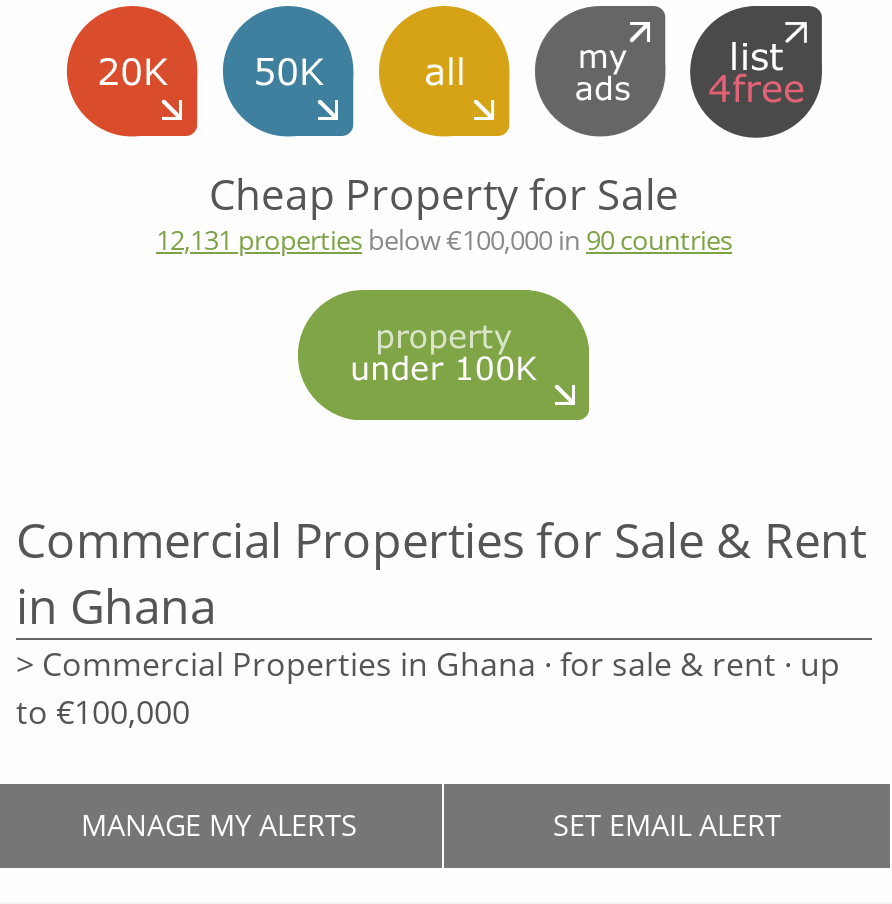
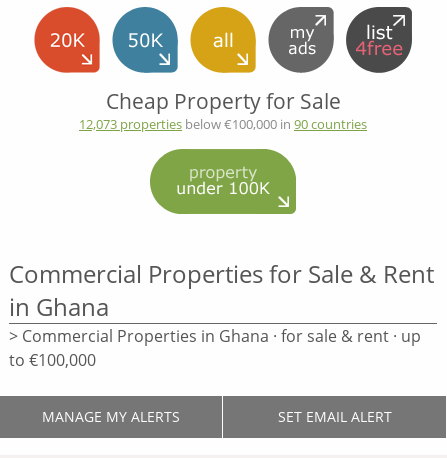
[156,222,732,258] 12,131 properties below €100,000 in 90 countries -> [79,115,367,133] 12,073 properties below €100,000 in 90 countries

